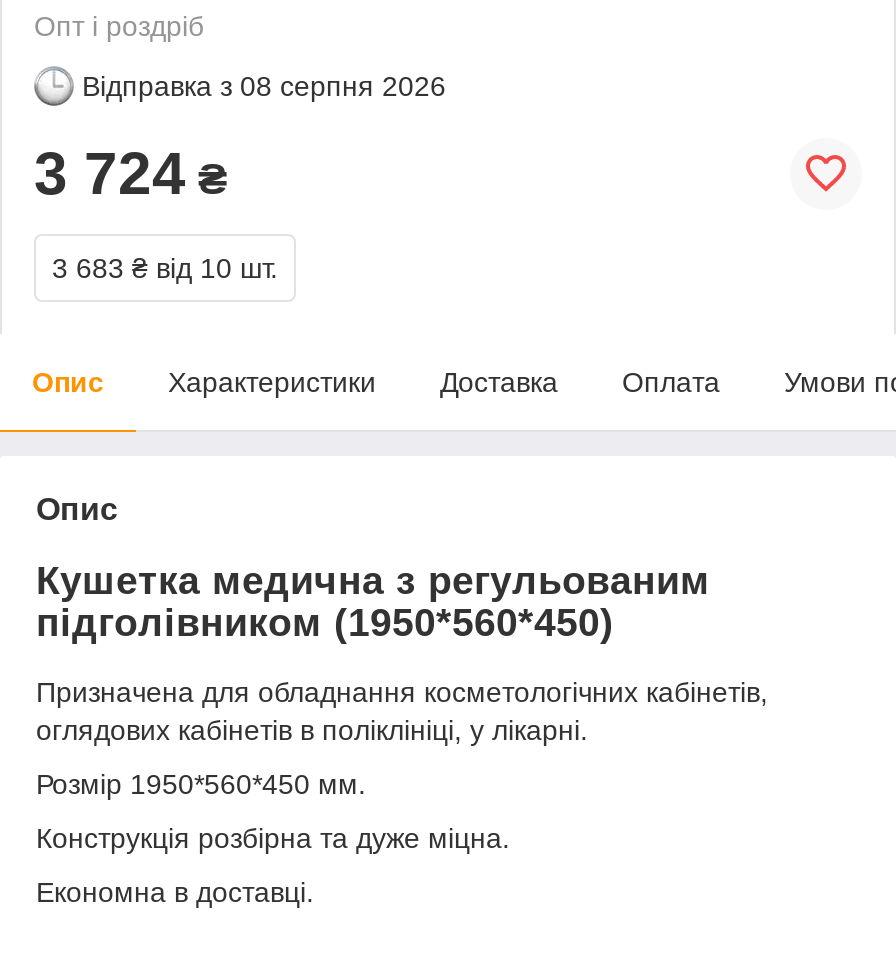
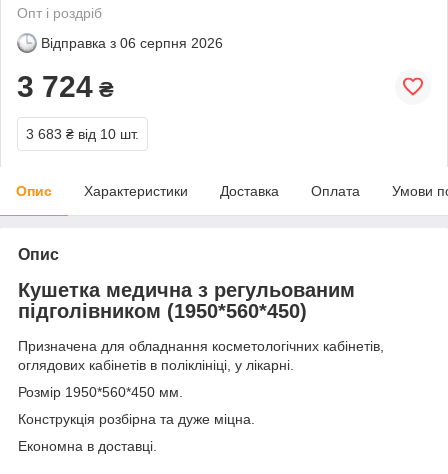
[82,70,446,102] Відправка з 08 серпня 2026 -> [41,35,223,51] Відправка з 06 серпня 2026

